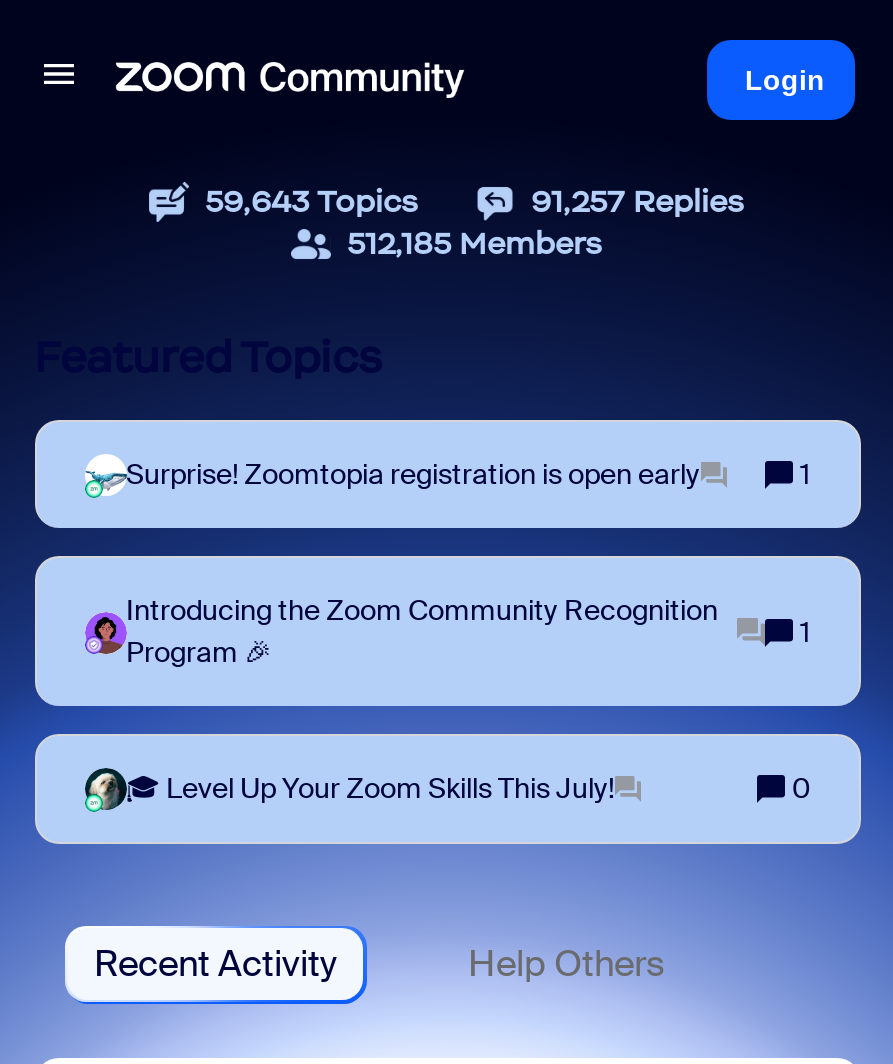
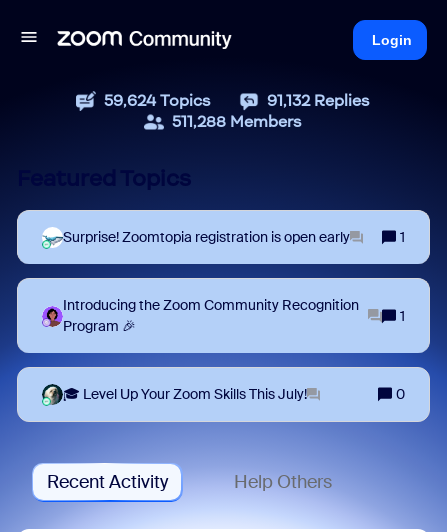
[205,182,419,220] 59,643 Topics -> [104,91,211,110] 59,624 Topics
[531,182,745,220] 91,257 Replies -> [267,91,370,110] 91,132 Replies
[347,224,603,262] 512,185 Members -> [172,112,302,131] 511,288 Members

